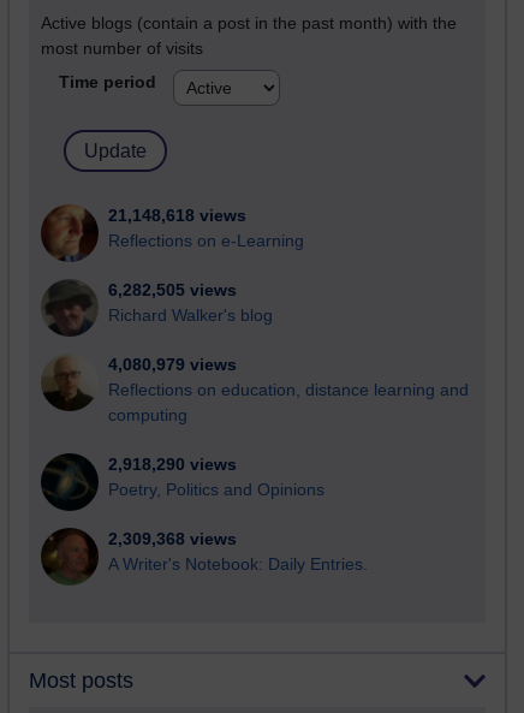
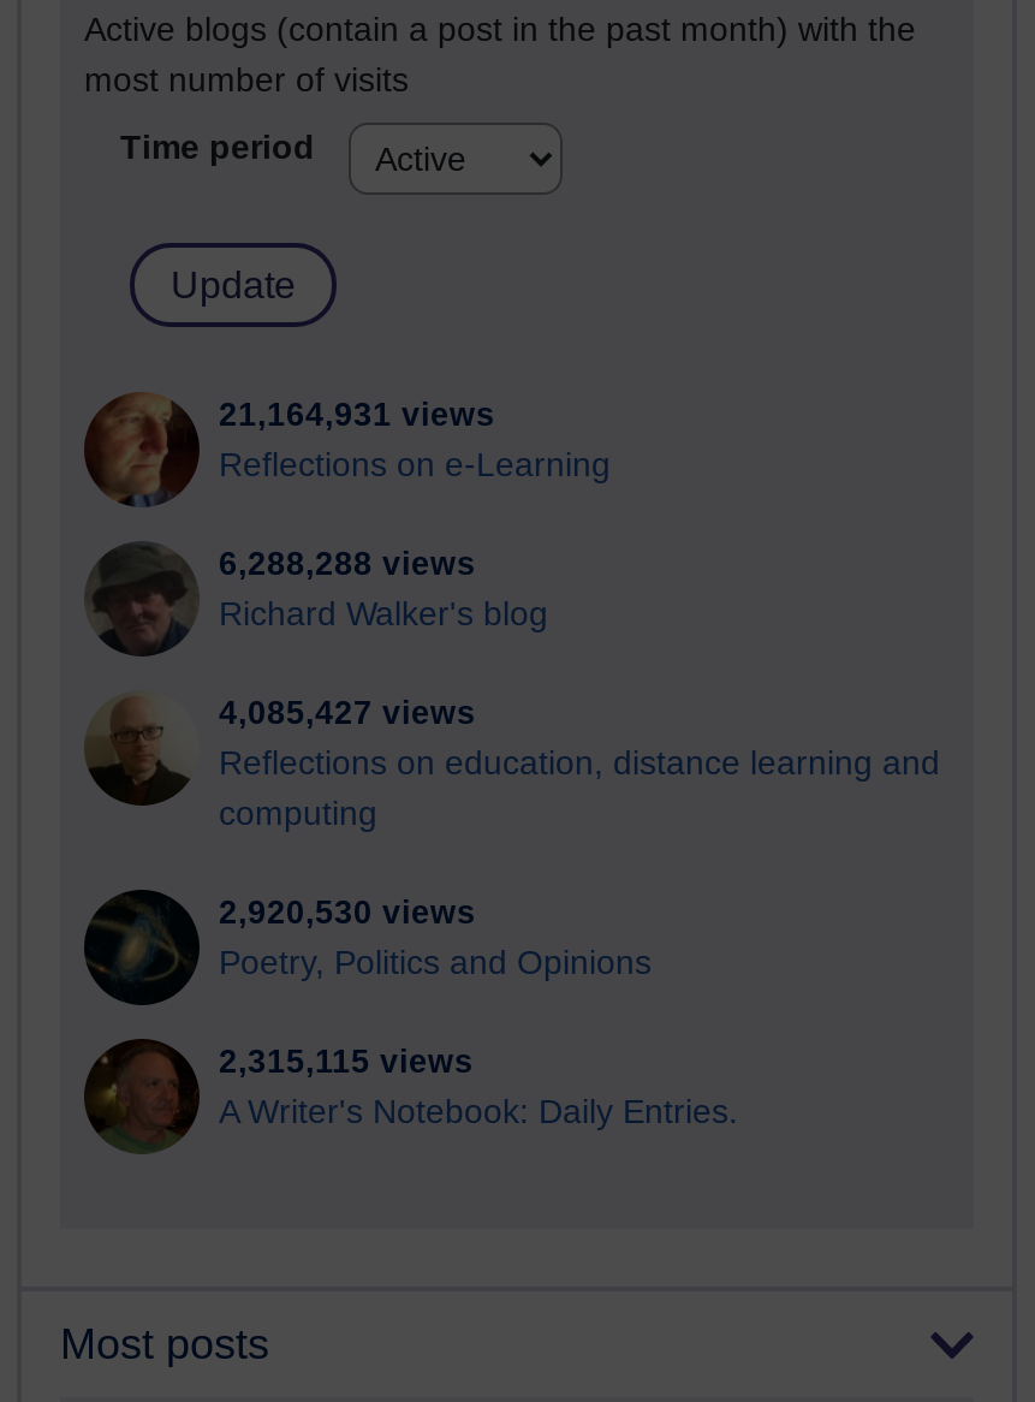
[108,207,246,225] 21,148,618 views -> [219,398,495,434] 21,164,931 views
[108,282,237,300] 6,282,505 views -> [219,547,476,583] 6,288,288 views
[108,356,237,374] 4,080,979 views -> [219,696,476,732] 4,085,427 views
[108,456,237,474] 2,918,290 views -> [219,895,476,931] 2,920,530 views
[108,531,237,549] 2,309,368 views -> [219,1044,474,1080] 2,315,115 views

